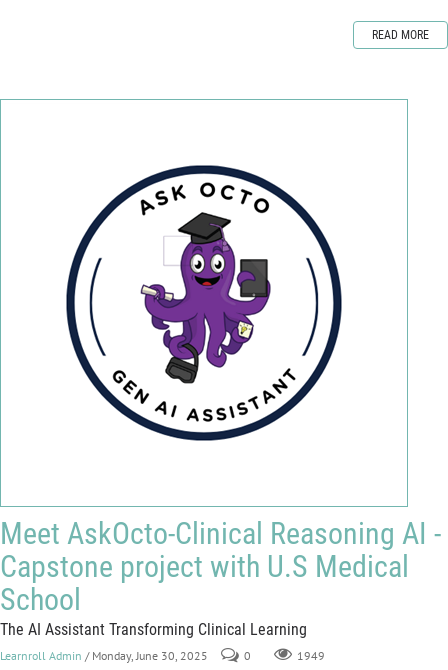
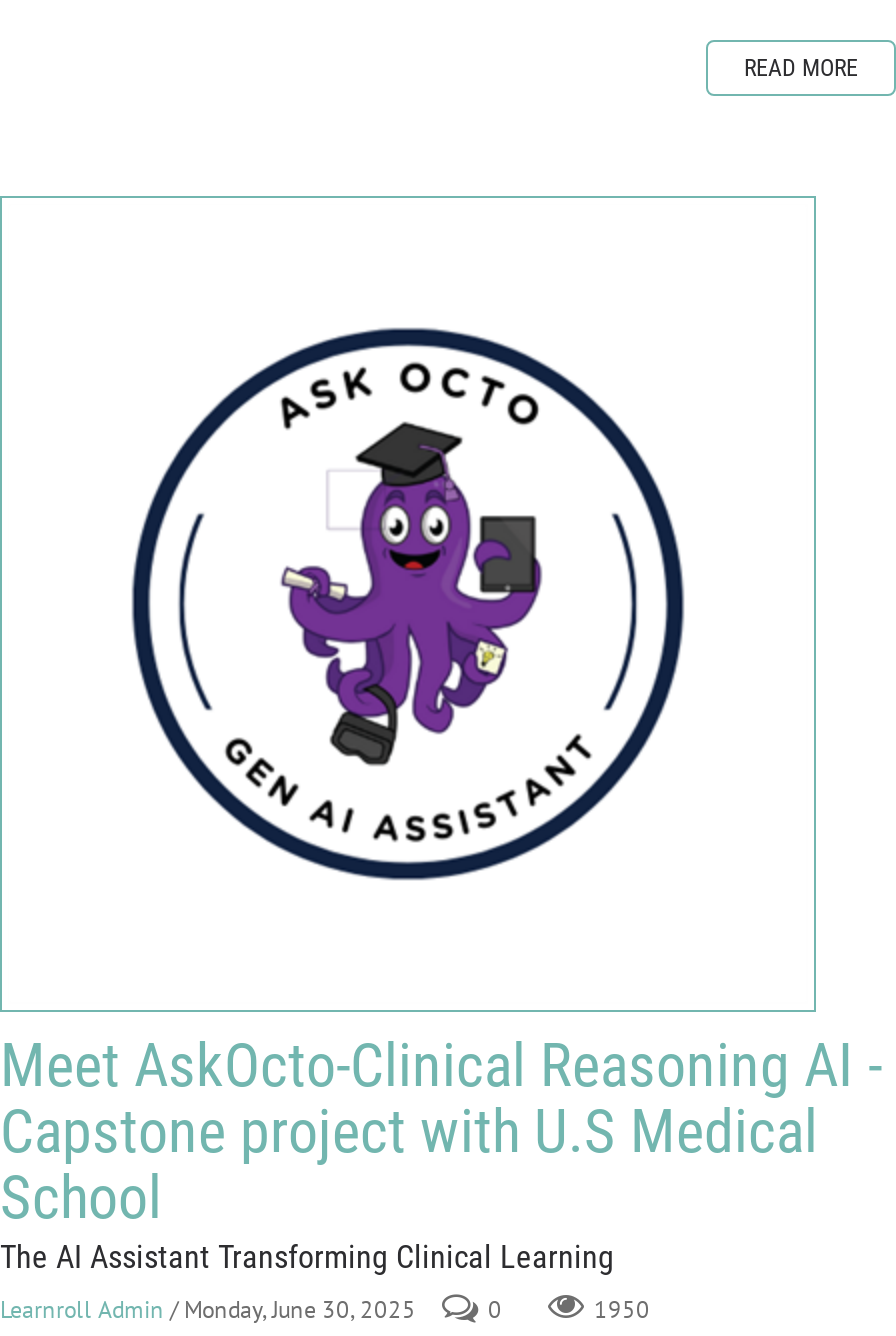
[297,648,325,663] 1949 -> [594,1294,650,1324] 1950

